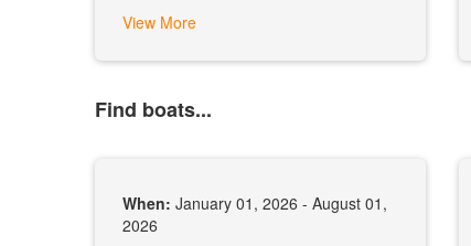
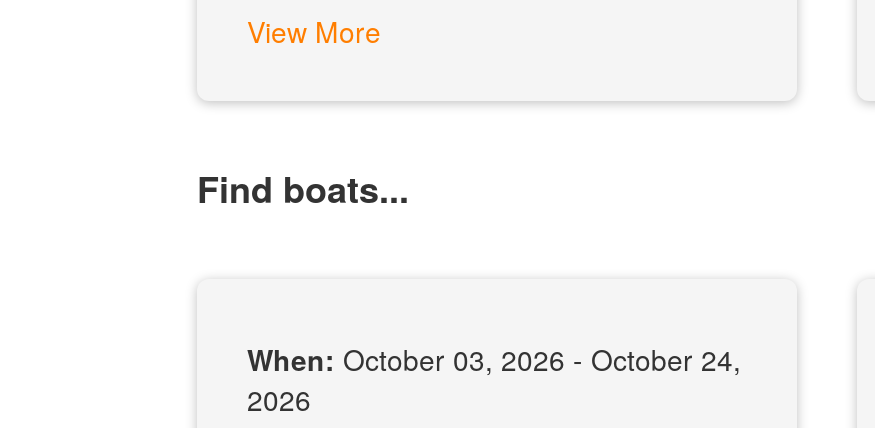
[122,192,387,214] When: January 01, 2026 - August 01, -> [247,339,741,379] When: October 03, 2026 - October 24,

